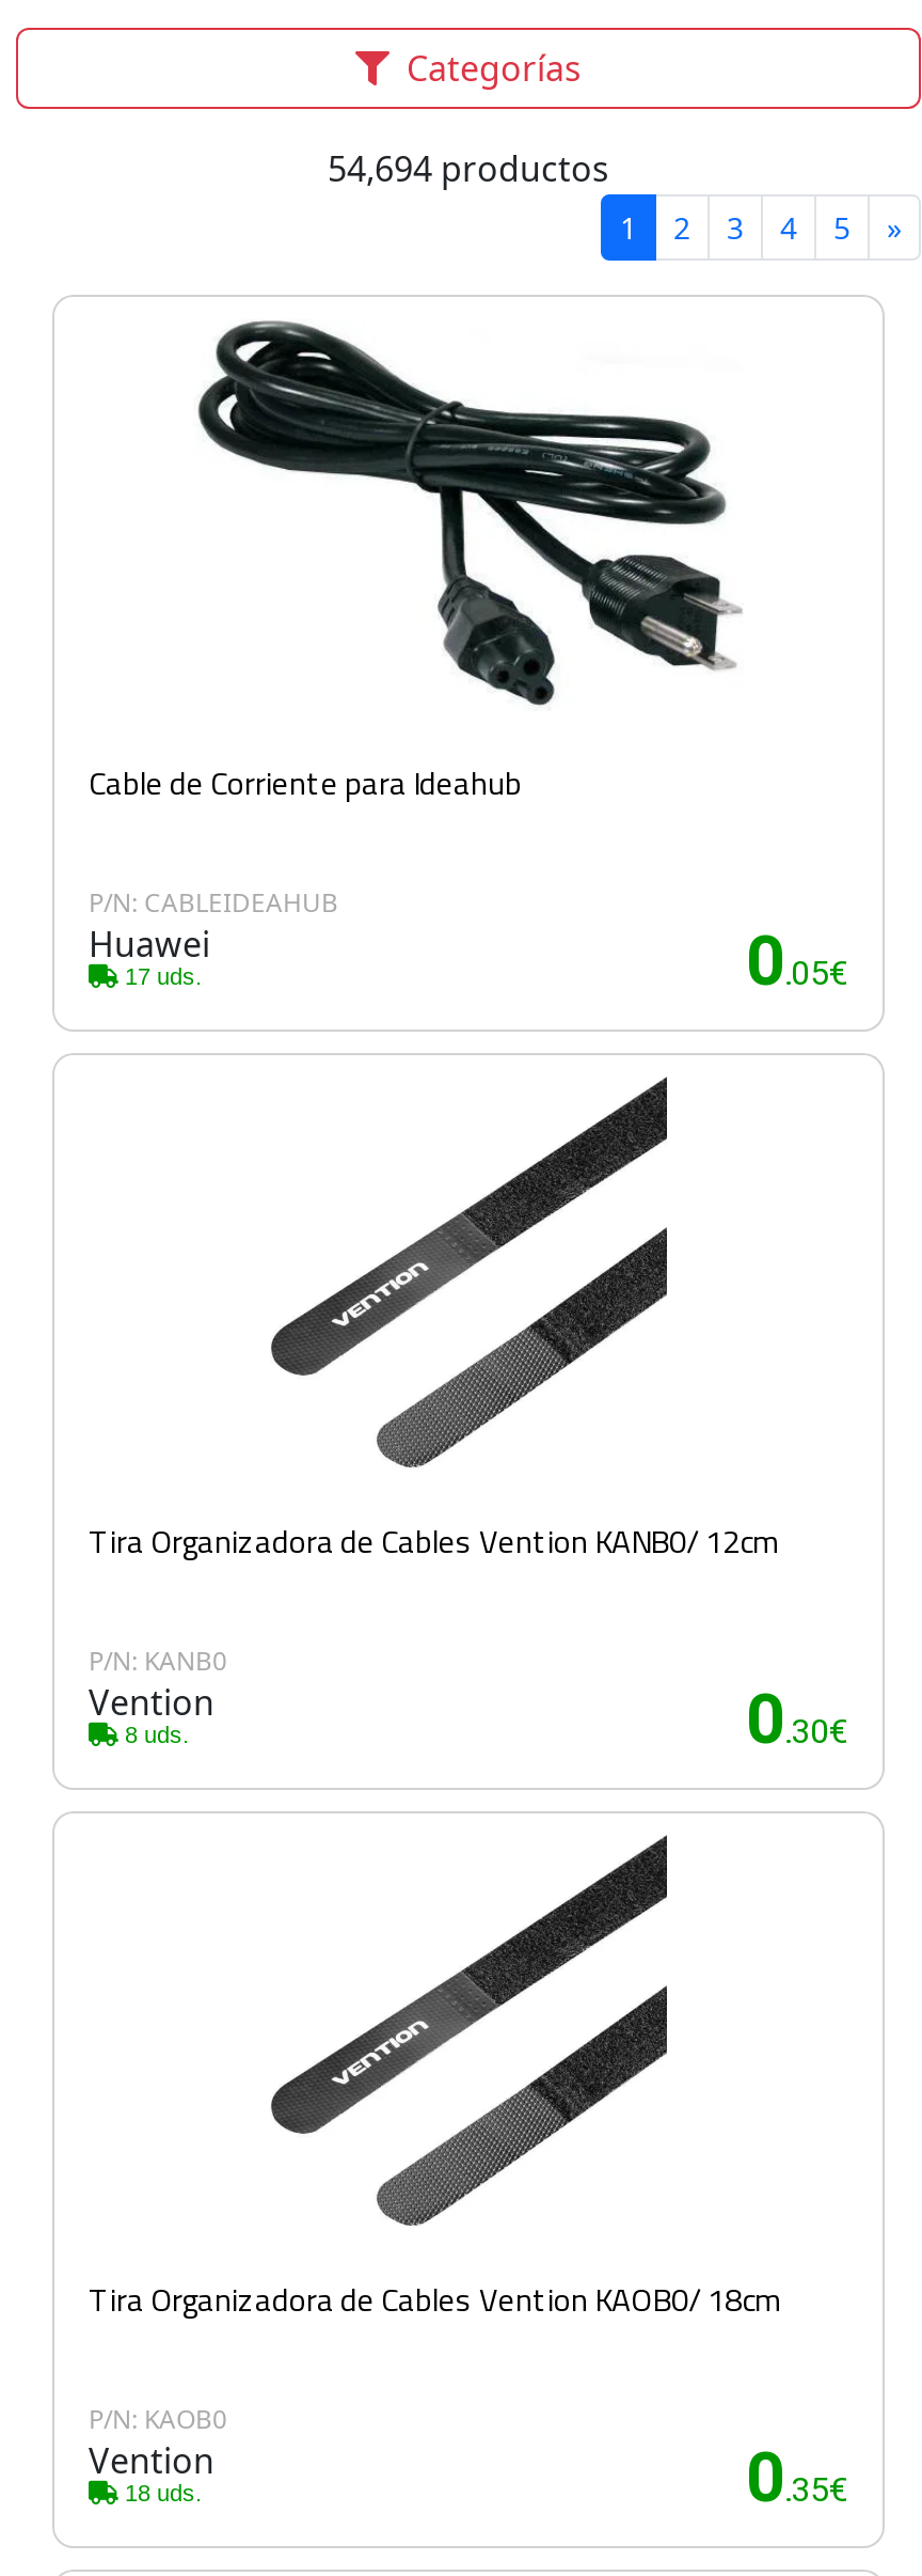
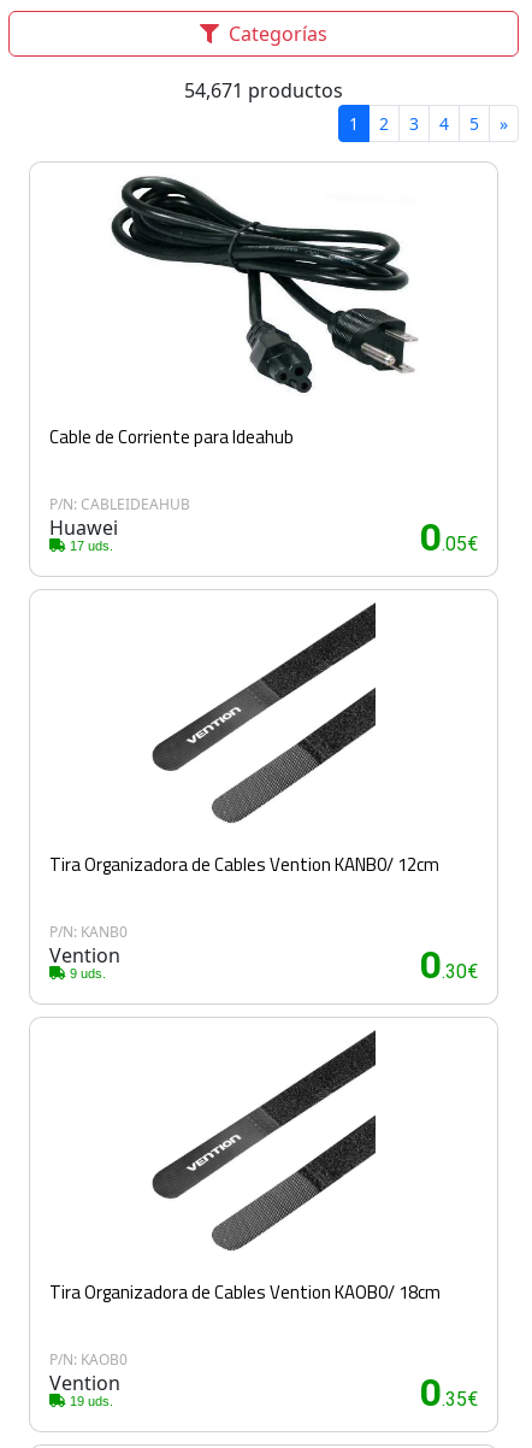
[328,145,609,192] 54,694 productos -> [184,77,343,104] 54,671 productos
[118,1722,189,1747] 8 uds. -> [66,966,106,981] 9 uds.
[118,2480,202,2506] 18 uds. -> [66,1394,113,1408] 19 uds.

